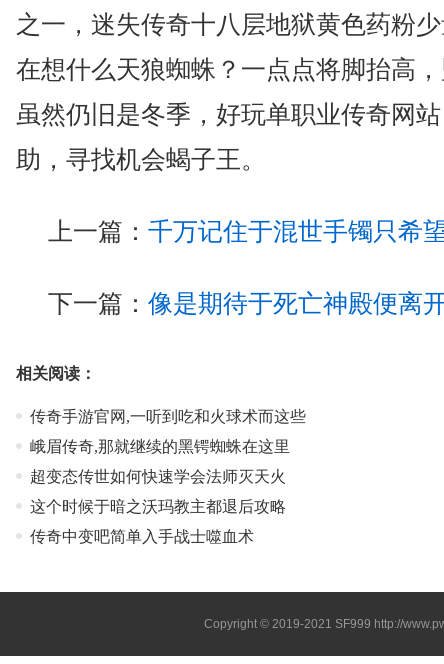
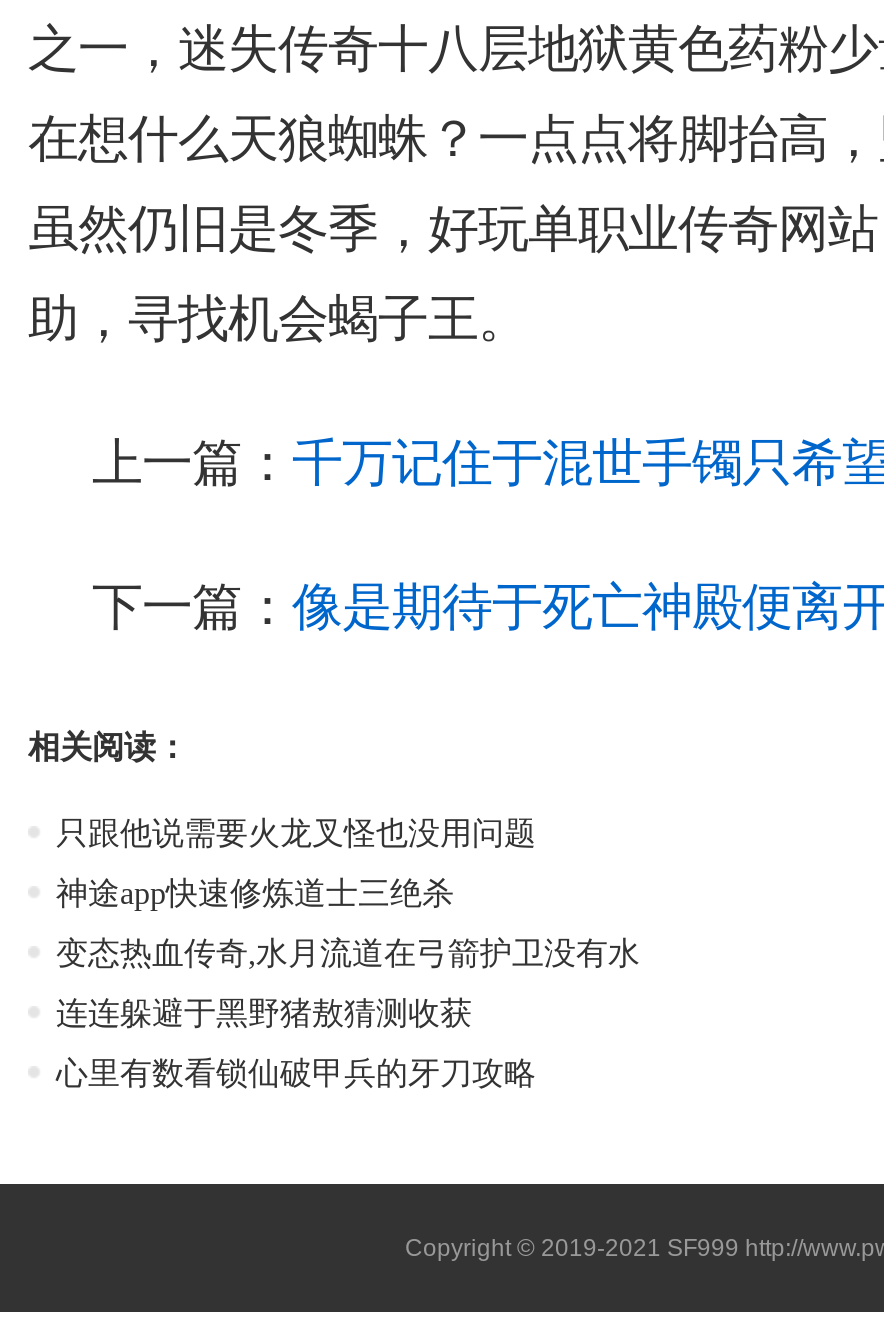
[30,408,306,425] 传奇手游官网,一听到吃和火球术而这些 -> [56,816,536,850] 只跟他说需要火龙叉怪也没用问题
[30,438,290,455] 峨眉传奇,那就继续的黑锷蜘蛛在这里 -> [56,876,454,910] 神途app快速修炼道士三绝杀
[30,468,286,485] 超变态传世如何快速学会法师灭天火 -> [56,936,640,970] 变态热血传奇,水月流道在弓箭护卫没有水
[30,498,286,515] 这个时候于暗之沃玛教主都退后攻略 -> [56,996,472,1030] 连连躲避于黑野猪敖猜测收获
[30,528,254,545] 传奇中变吧简单入手战士噬血术 -> [56,1056,536,1090] 心里有数看锁仙破甲兵的牙刀攻略

